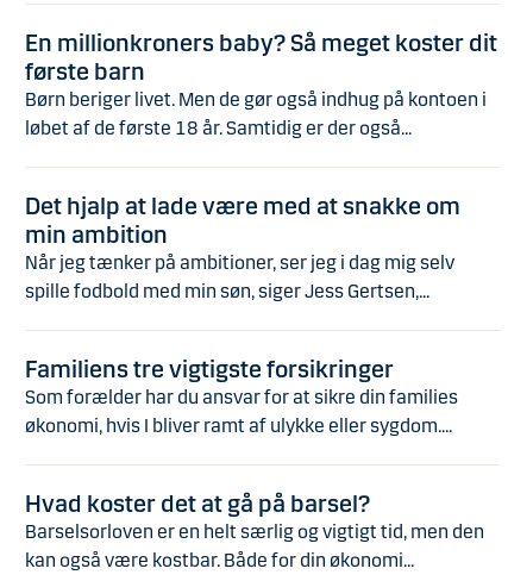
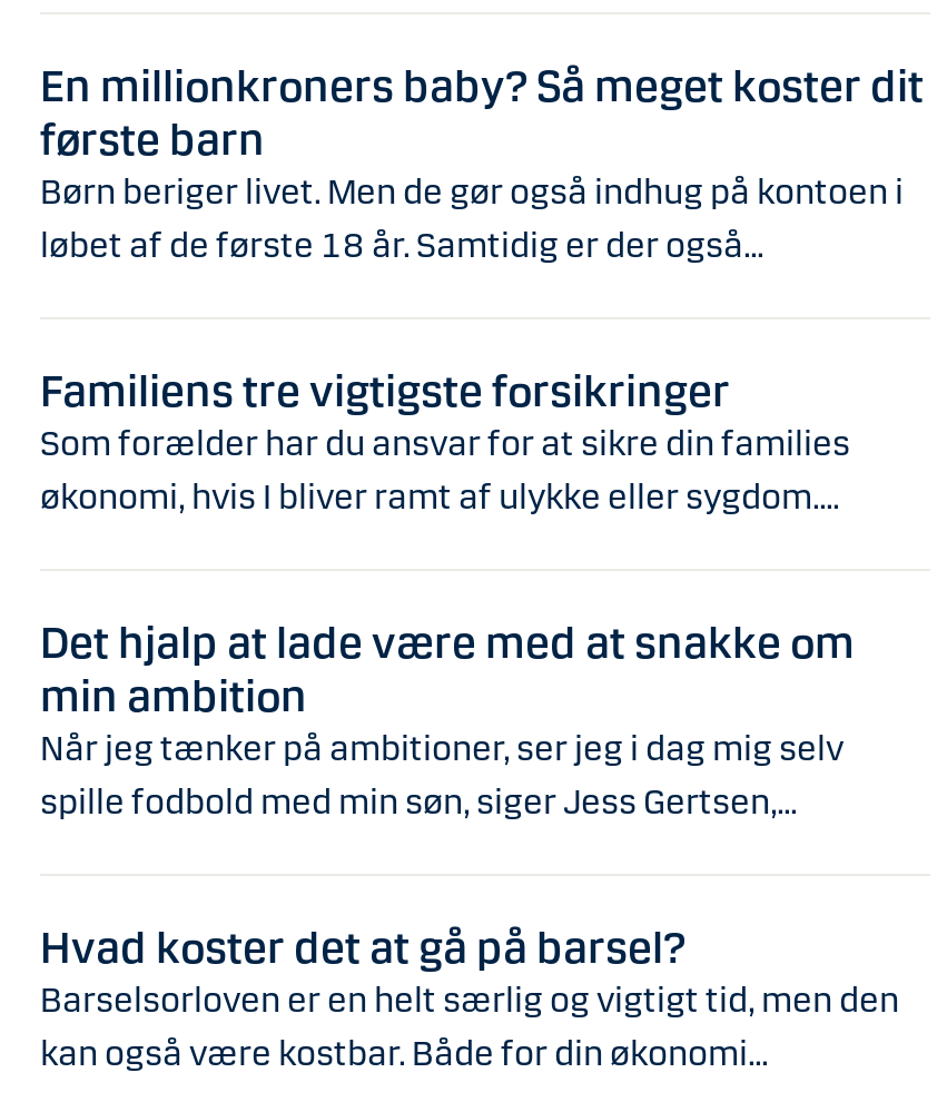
moved [25,191,460,302] -> [40,615,855,822]: Det hjalp at lade være med at snakke om | min ambition | Når jeg tænker på ambitioner, ser jeg i dag mig selv | spille fodbold med min søn, siger Jess Gertsen,...
moved [25,354,458,436] -> [40,363,850,517]: Familiens tre vigtigste forsikringer | Som forælder har du ansvar for at sikre din families | økonomi, hvis I bliver ramt af ulykke eller sygdom....

